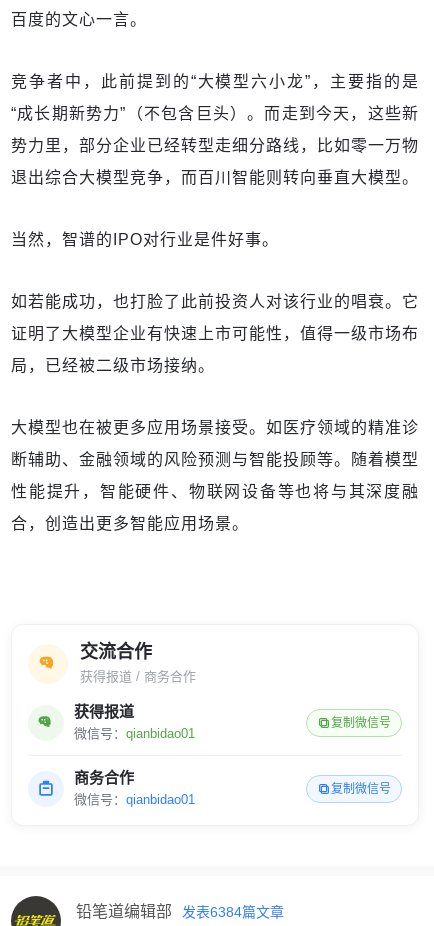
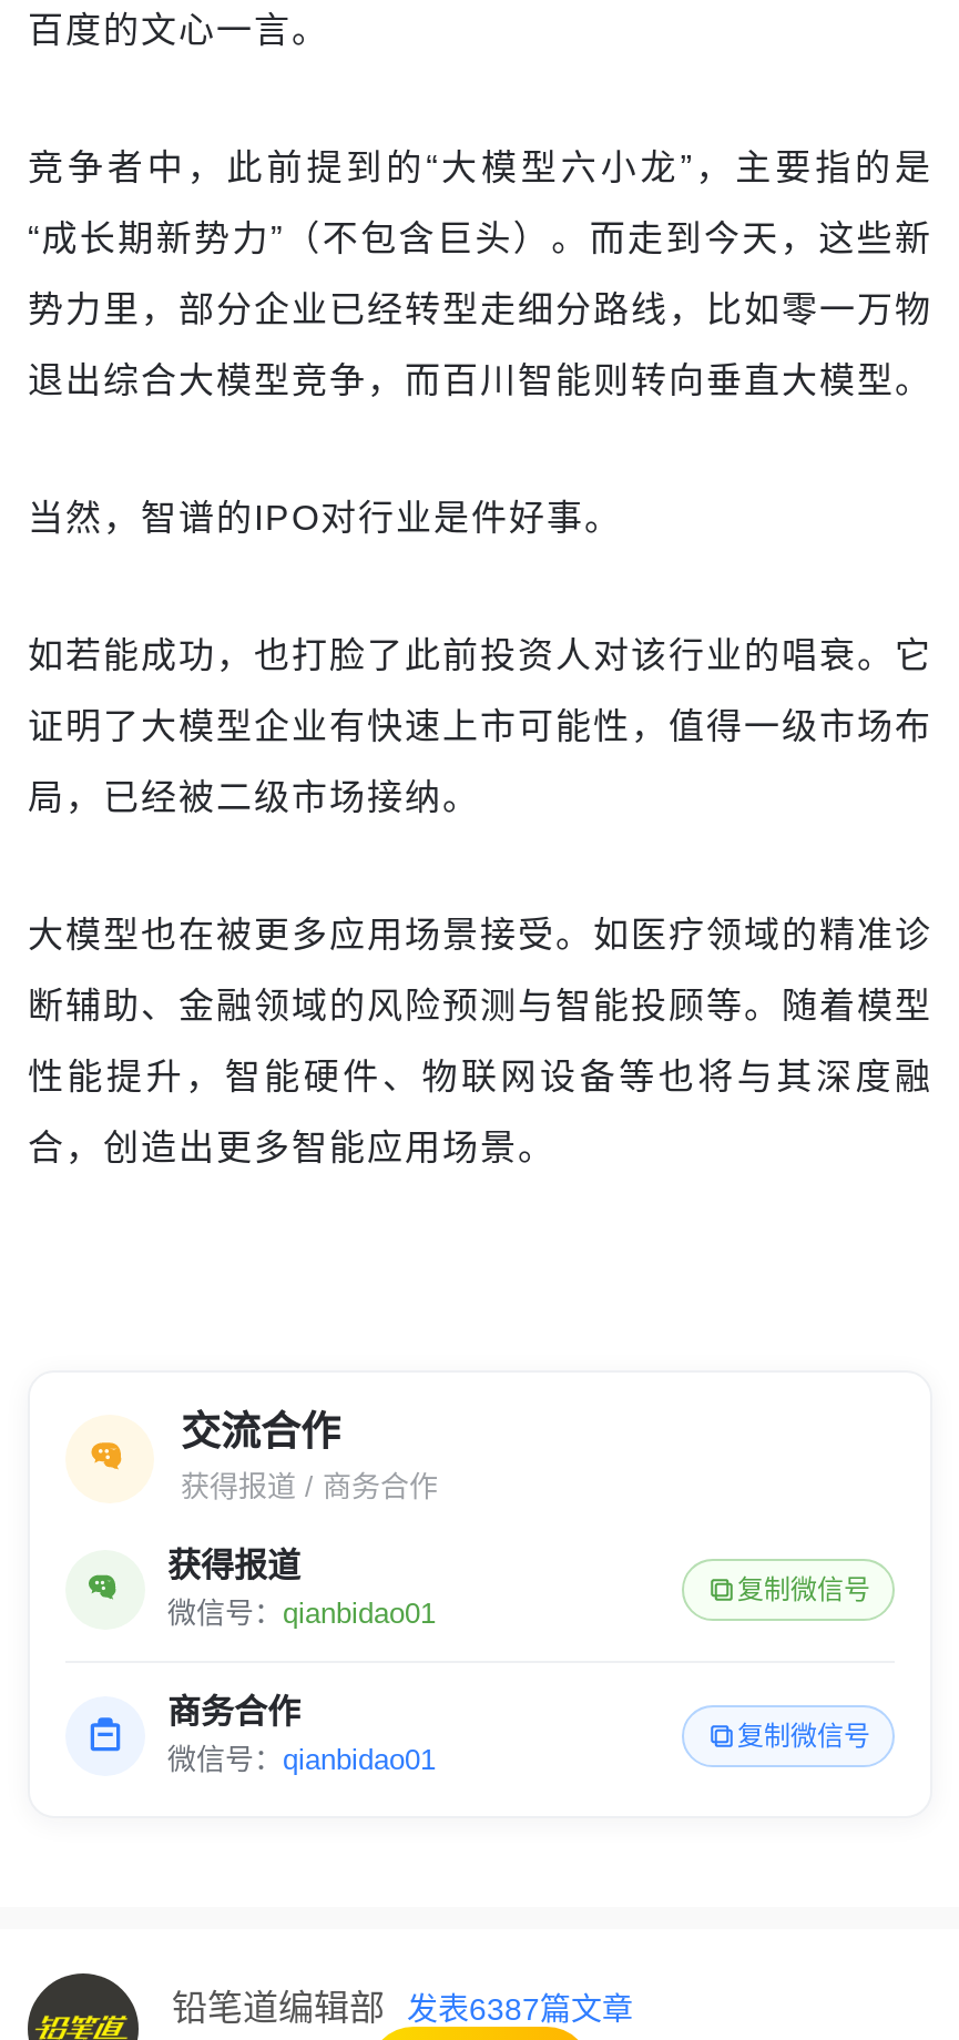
[76,903,284,920] 铅笔道编辑部 发表6384篇文章 -> [172,1989,633,2027] 铅笔道编辑部 发表6387篇文章

